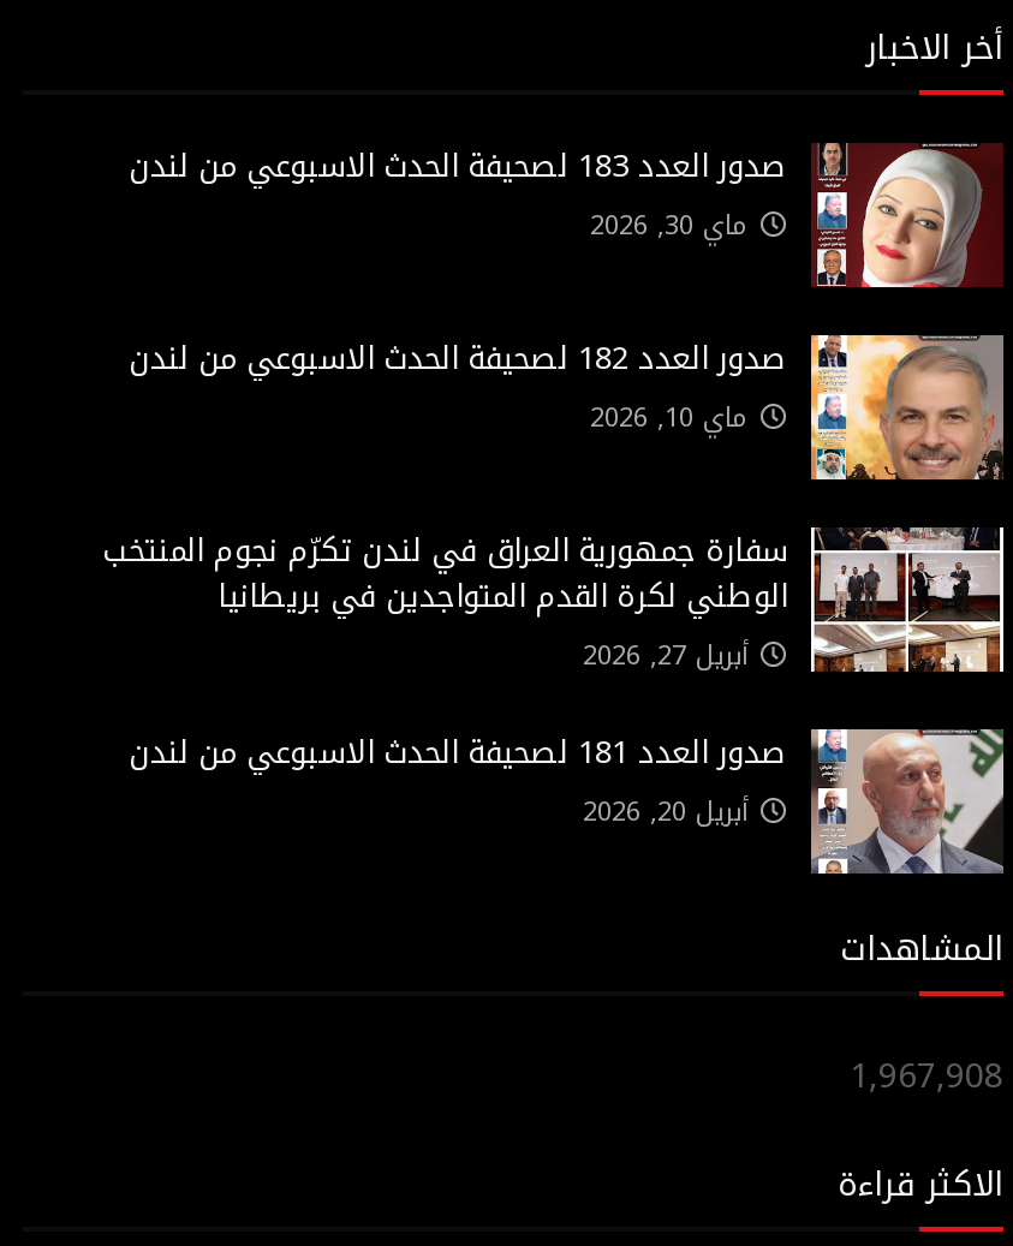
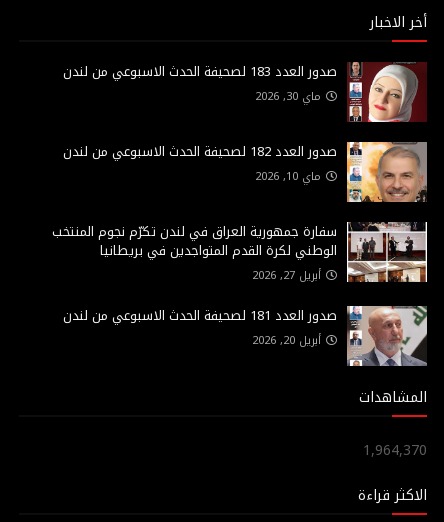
[850,1044,1003,1109] 1,967,908 -> [363,437,427,464] 1,964,370

